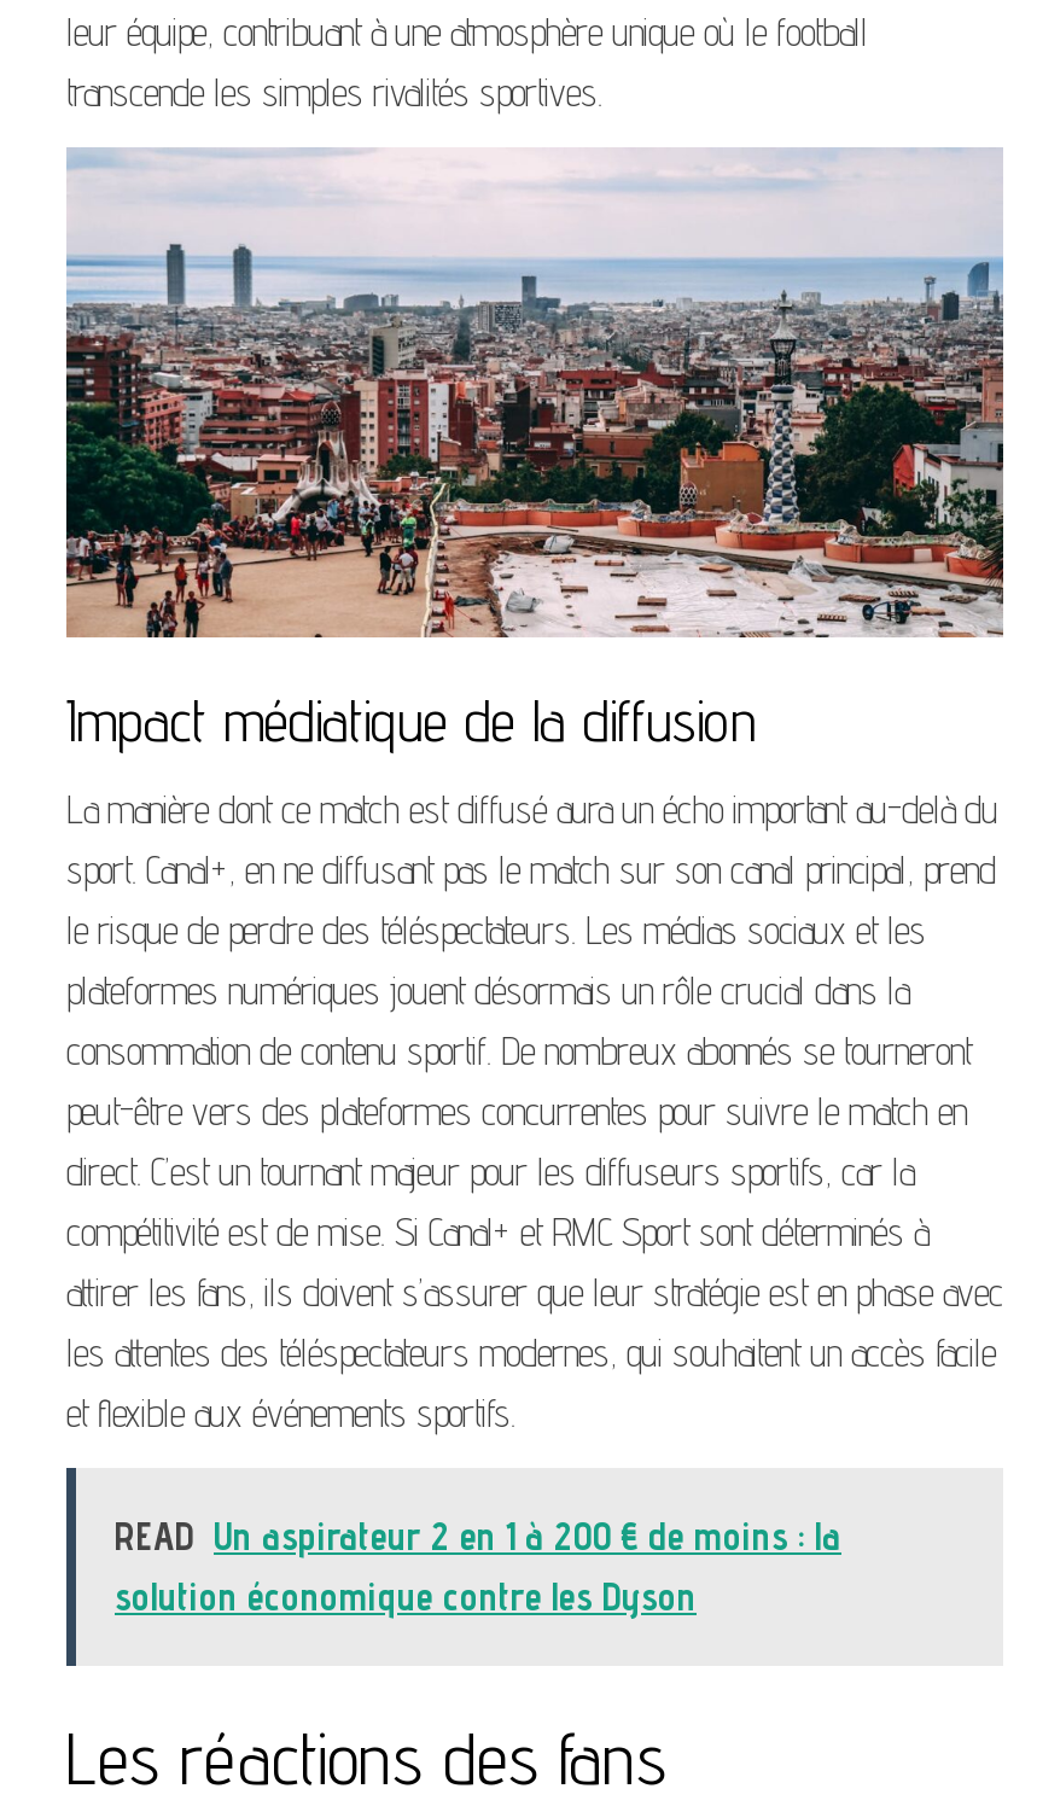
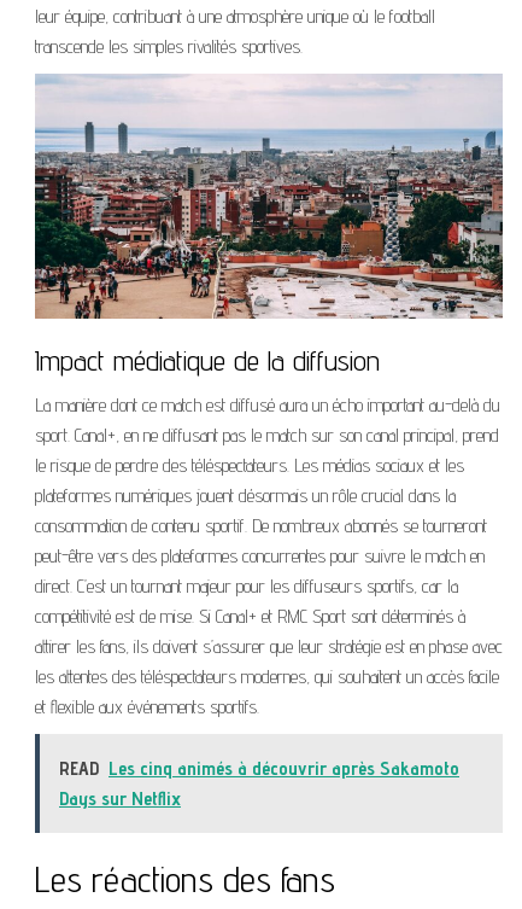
[115,1513,841,1619] READ Un aspirateur 2 en 1 à 200 € de moins : la | solution économique contre les Dyson -> [59,756,459,809] READ Les cinq animés à découvrir après Sakamoto | Days sur Netflix

